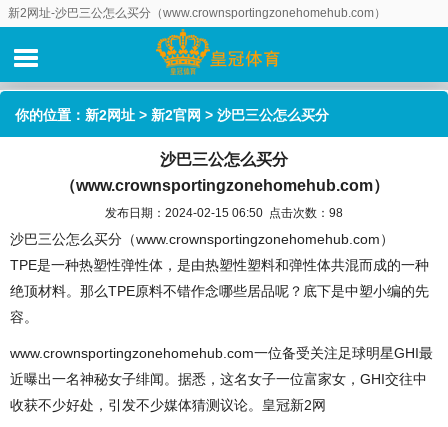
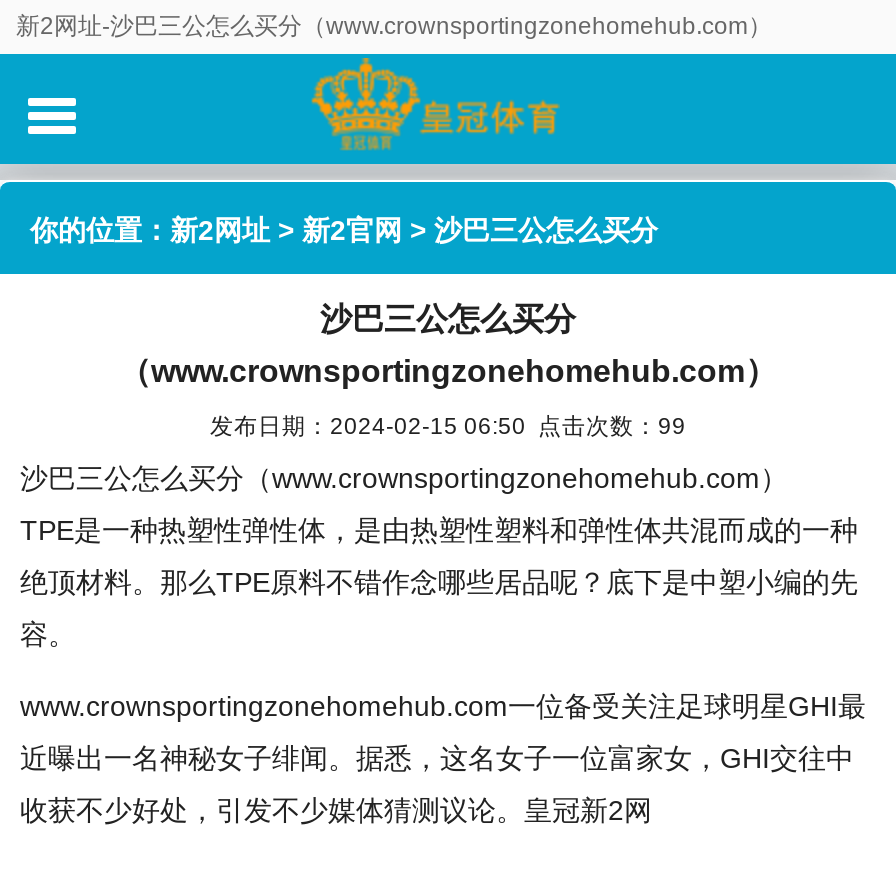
[105,206,343,219] 发布日期：2024-02-15 06:50 点击次数：98 -> [210,412,686,438] 发布日期：2024-02-15 06:50 点击次数：99

